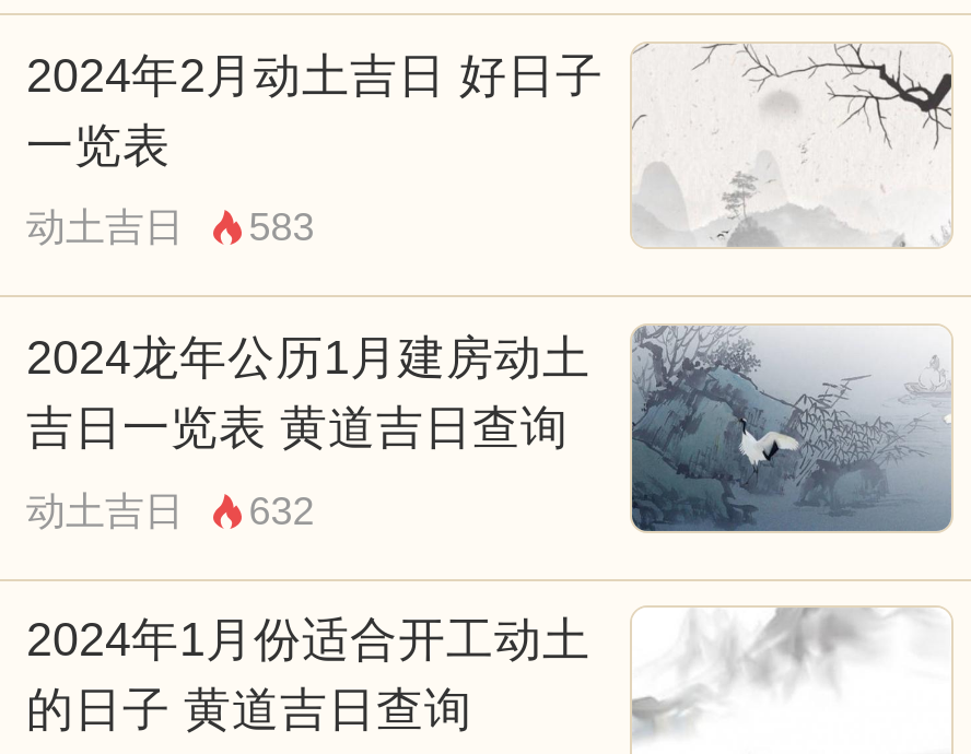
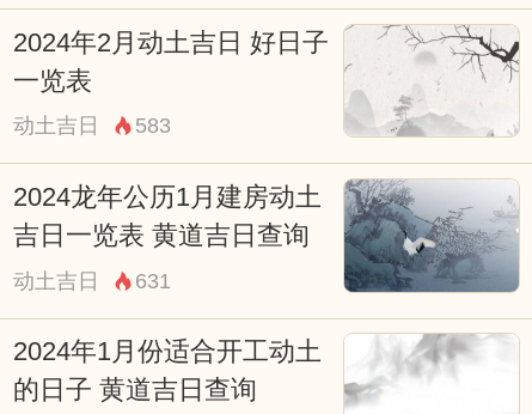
[26,489,314,532] 动土吉日 632 -> [13,269,171,293] 动土吉日 631

